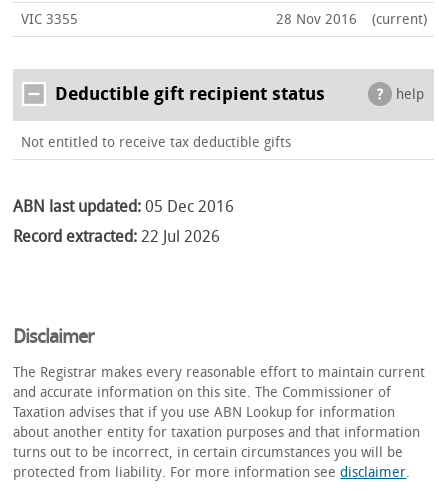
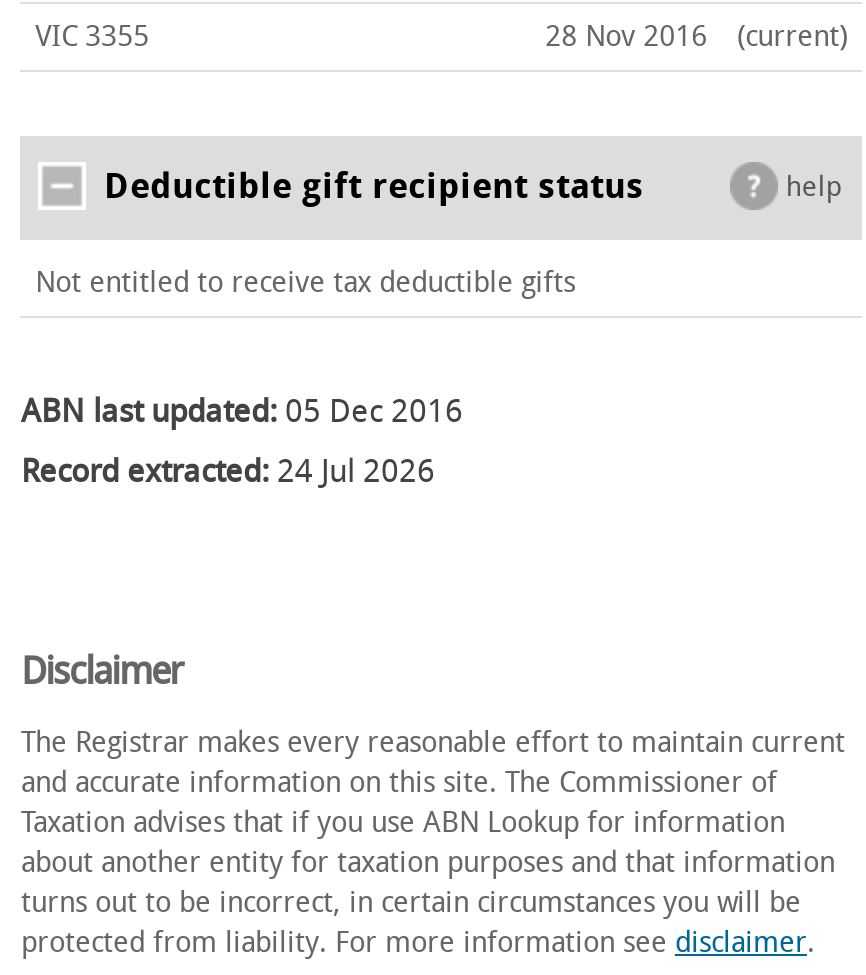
[13,227,220,246] Record extracted: 22 Jul 2026 -> [21,451,435,489] Record extracted: 24 Jul 2026

